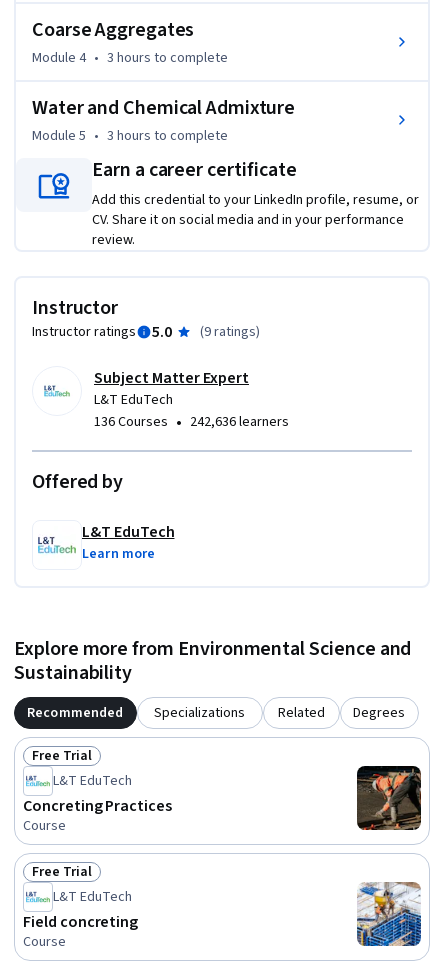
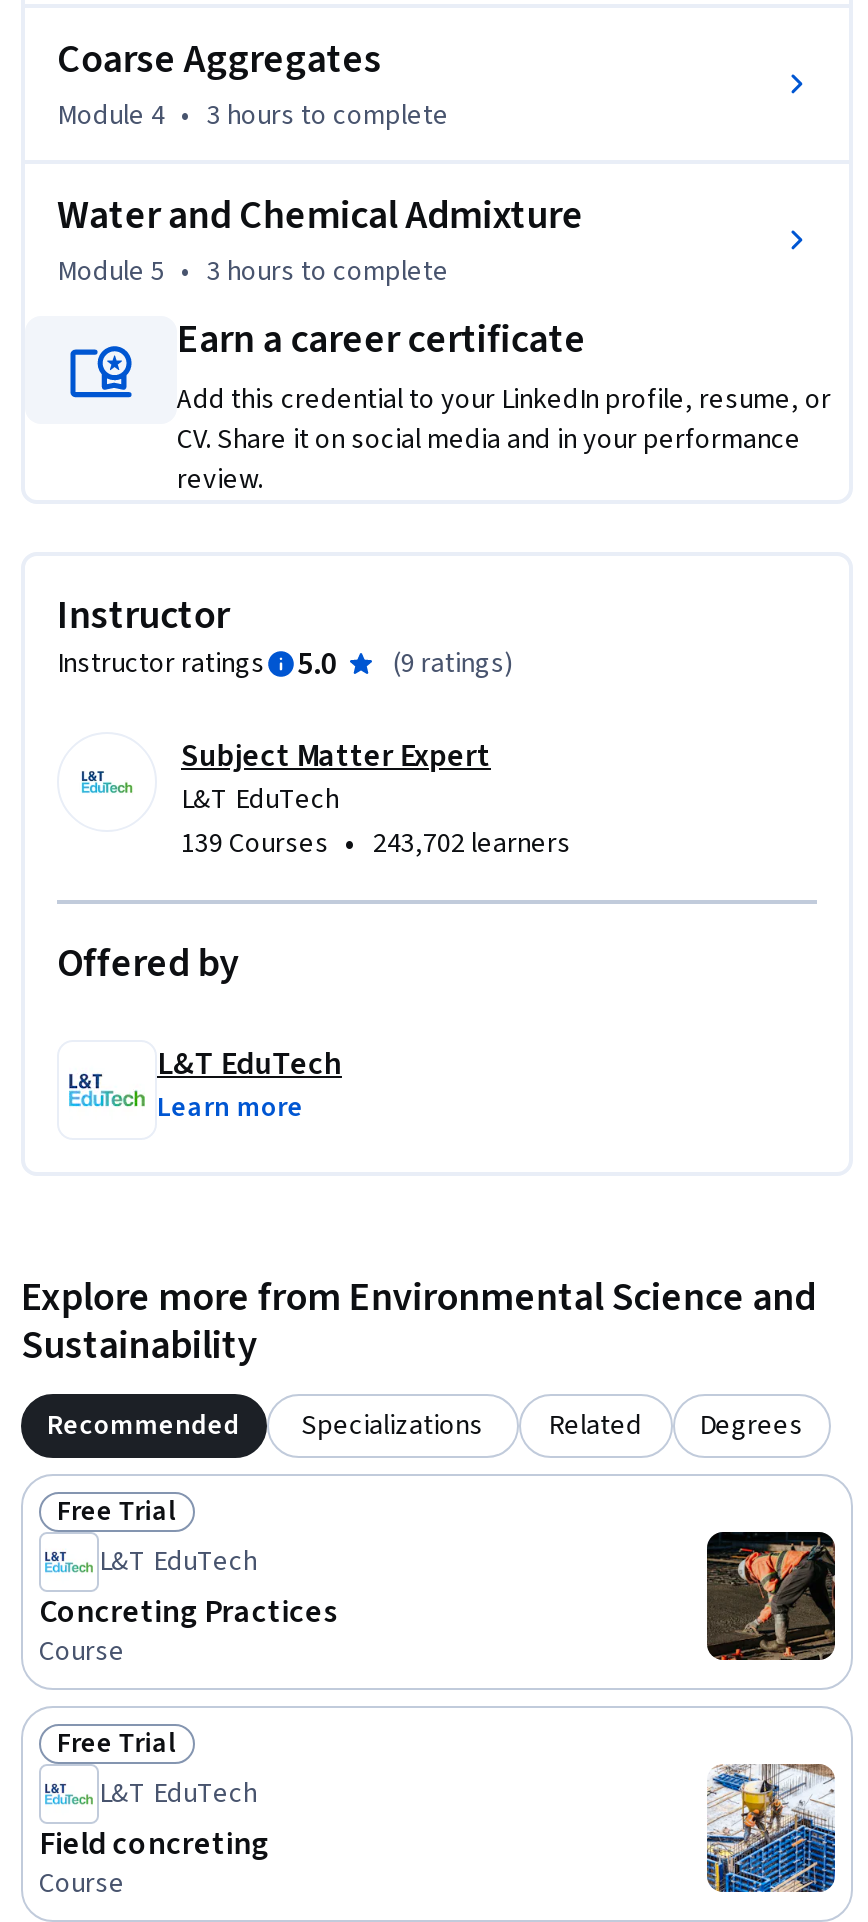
[94,411,289,433] 136 Courses • 242,636 learners -> [181,822,571,866] 139 Courses • 243,702 learners

